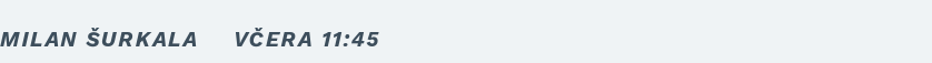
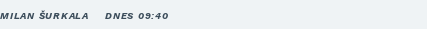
[0,27,379,51] MILAN ŠURKALA VČERA 11:45 -> [0,10,169,21] MILAN ŠURKALA DNES 09:40

